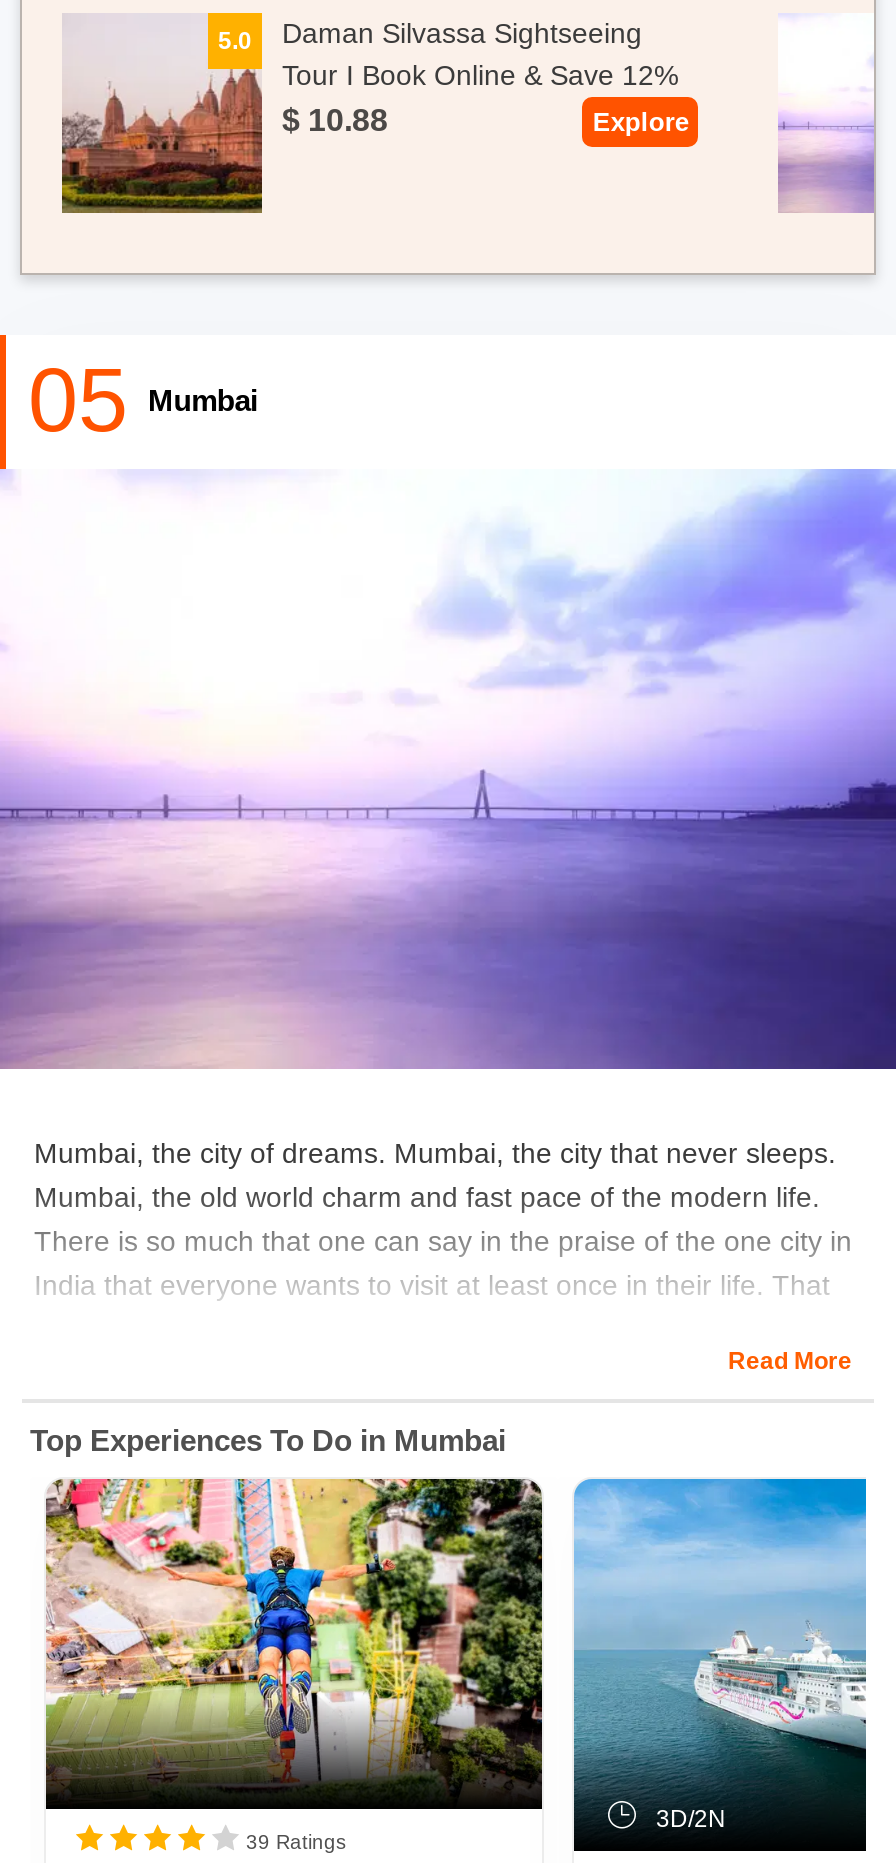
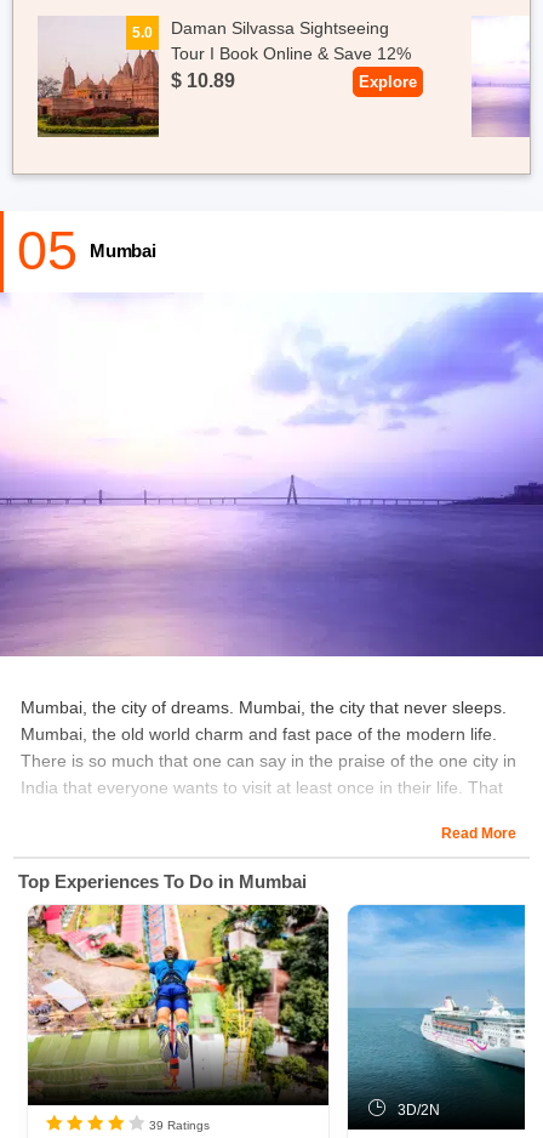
[282,103,388,137] $ 10.88 -> [171,70,235,91] $ 10.89

